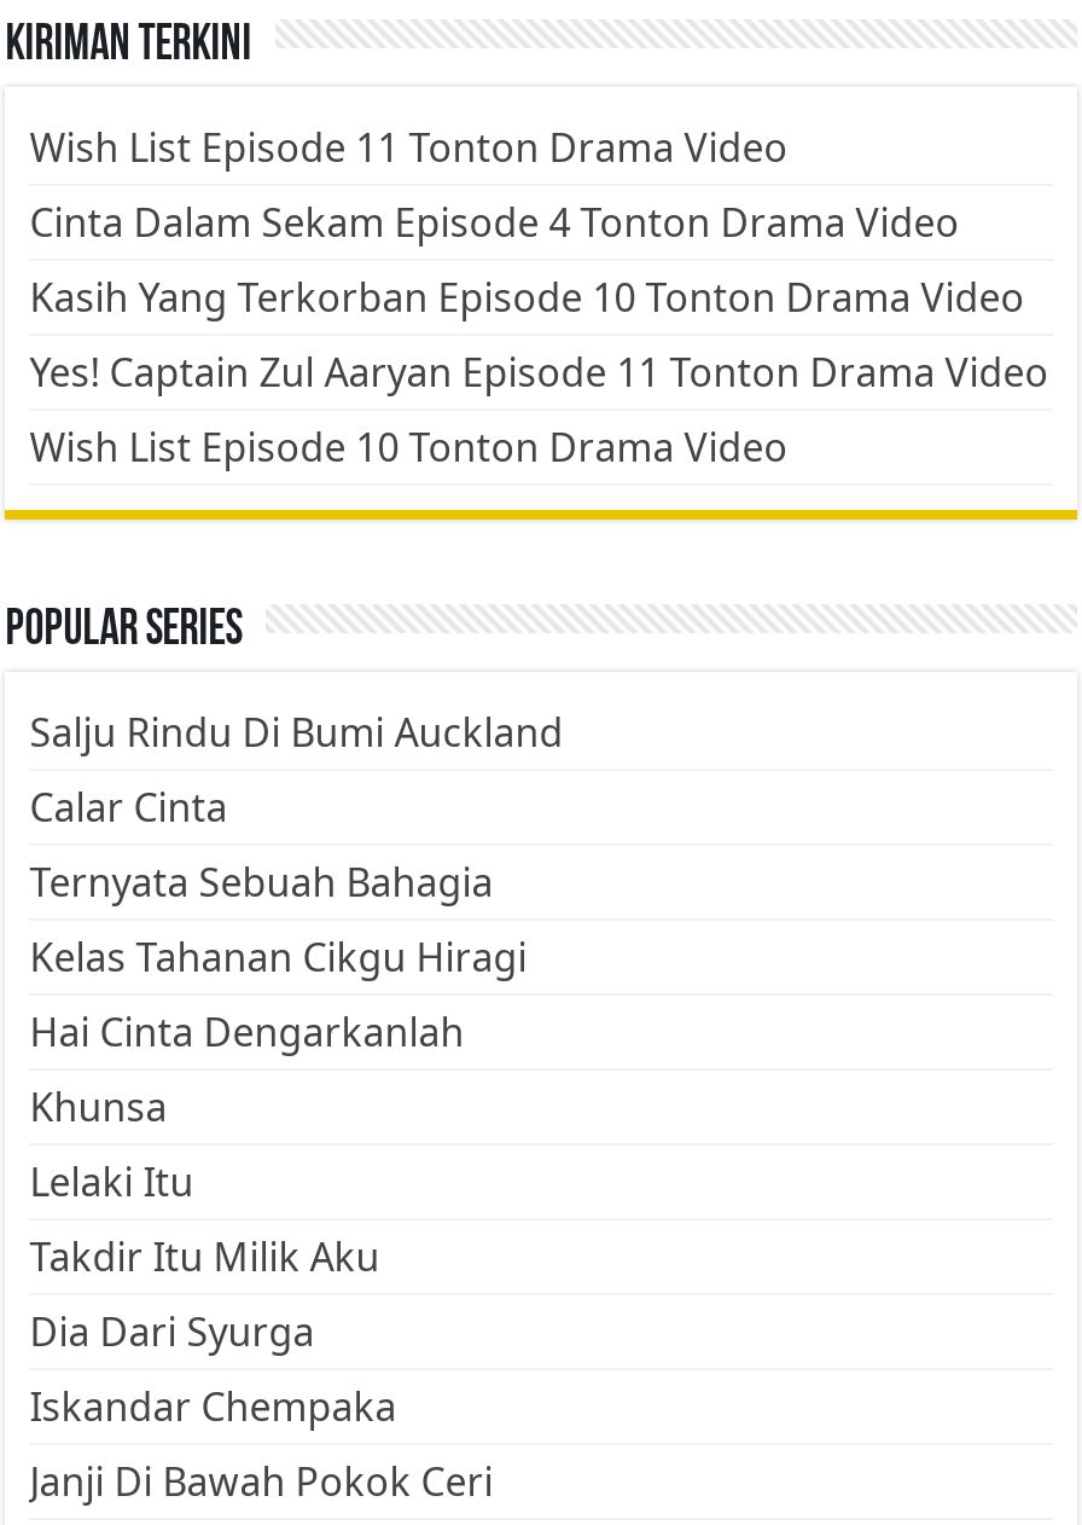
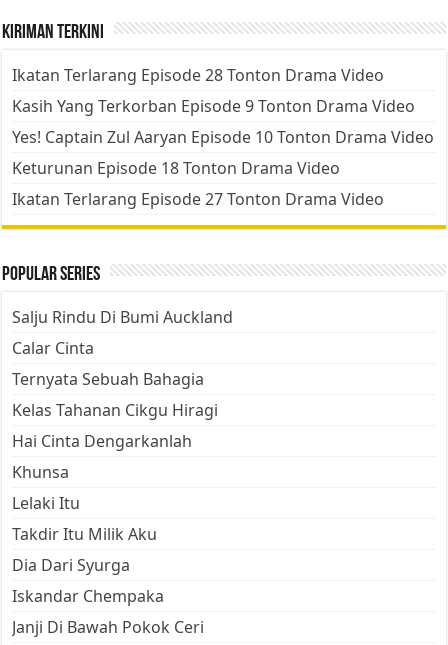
[29,121,1049,474] Wish List Episode 11 Tonton Drama Video | Cinta Dalam Sekam Episode 4 Tonton Drama Video | Kasih Yang Terkorban Episode 10 Tonton Drama Video | Yes! Captain Zul Aaryan Episode 11 Tonton Drama Video | Wish List Episode 10 Tonton Drama Video -> [12,64,434,210] Ikatan Terlarang Episode 28 Tonton Drama Video | Kasih Yang Terkorban Episode 9 Tonton Drama Video | Yes! Captain Zul Aaryan Episode 10 Tonton Drama Video | Keturunan Episode 18 Tonton Drama Video | Ikatan Terlarang Episode 27 Tonton Drama Video

